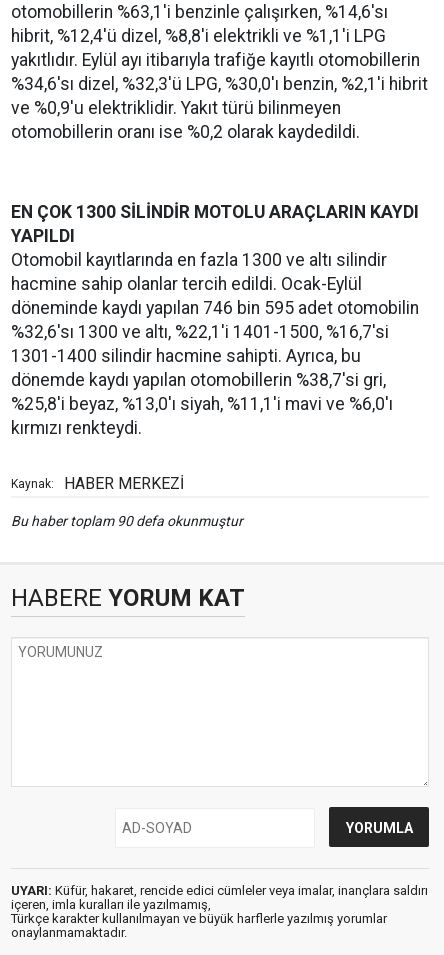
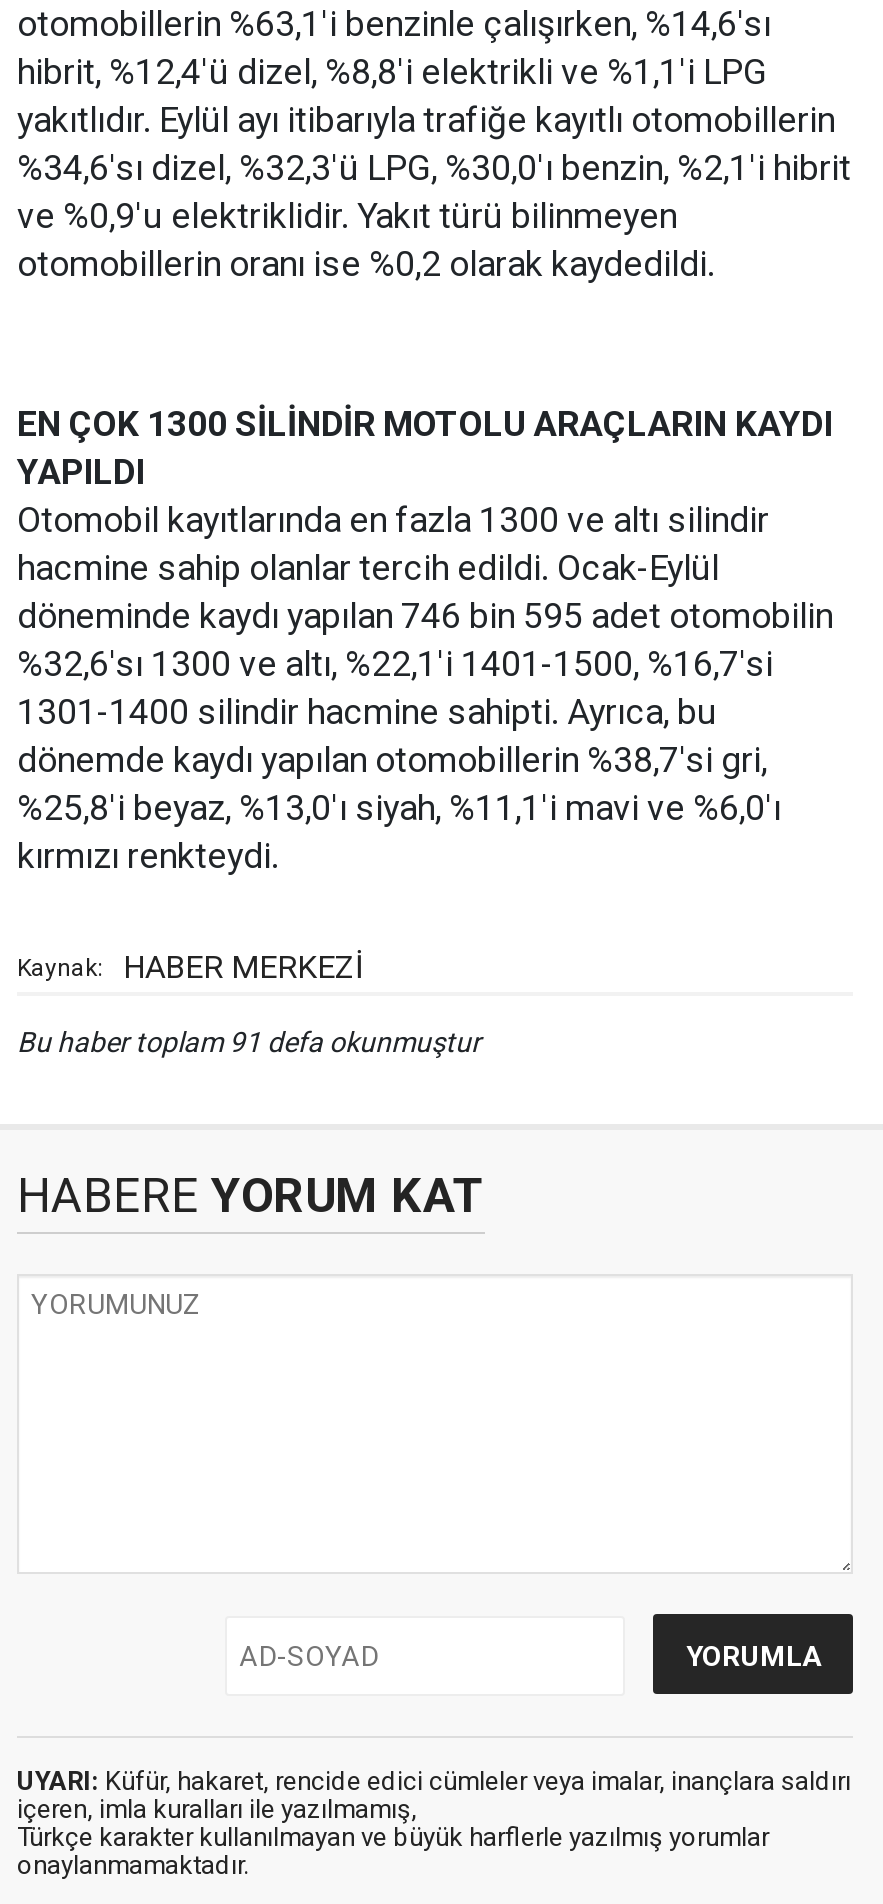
[11,513,243,529] Bu haber toplam 90 defa okunmuştur -> [17,1026,481,1058] Bu haber toplam 91 defa okunmuştur

